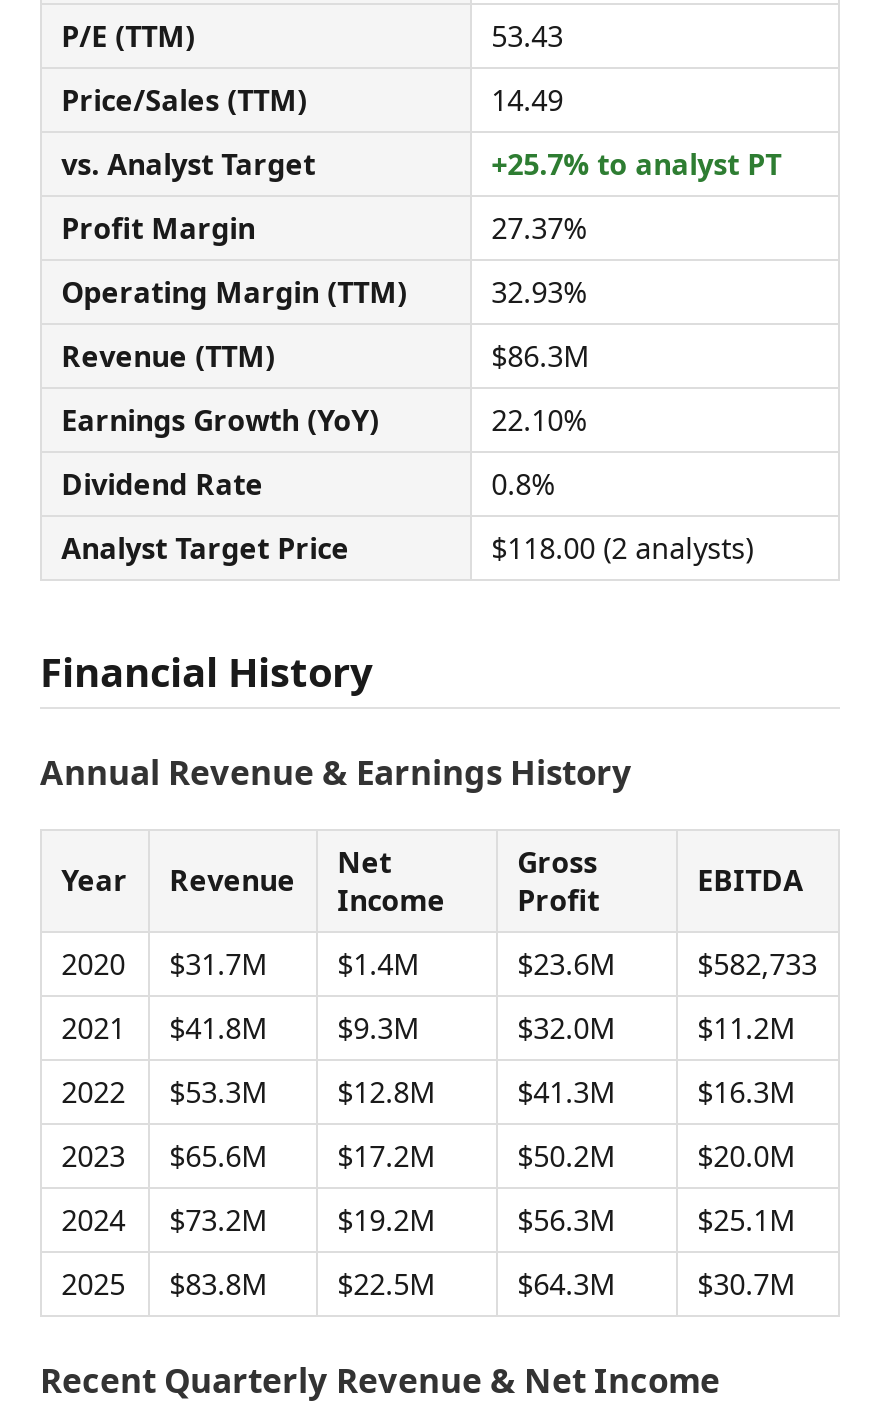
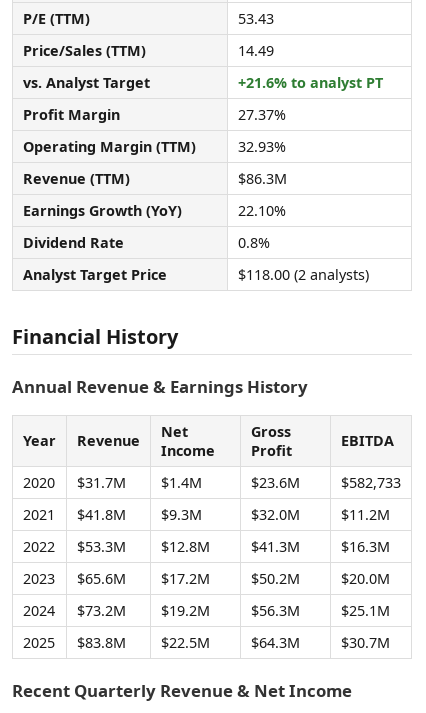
[491,145,781,183] +25.7% to analyst PT -> [238,73,383,92] +21.6% to analyst PT

